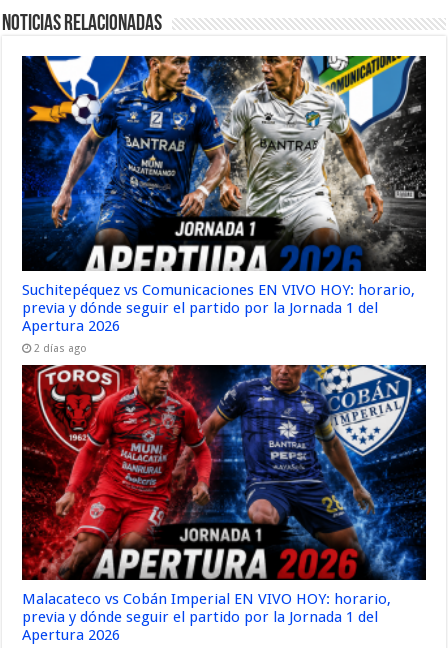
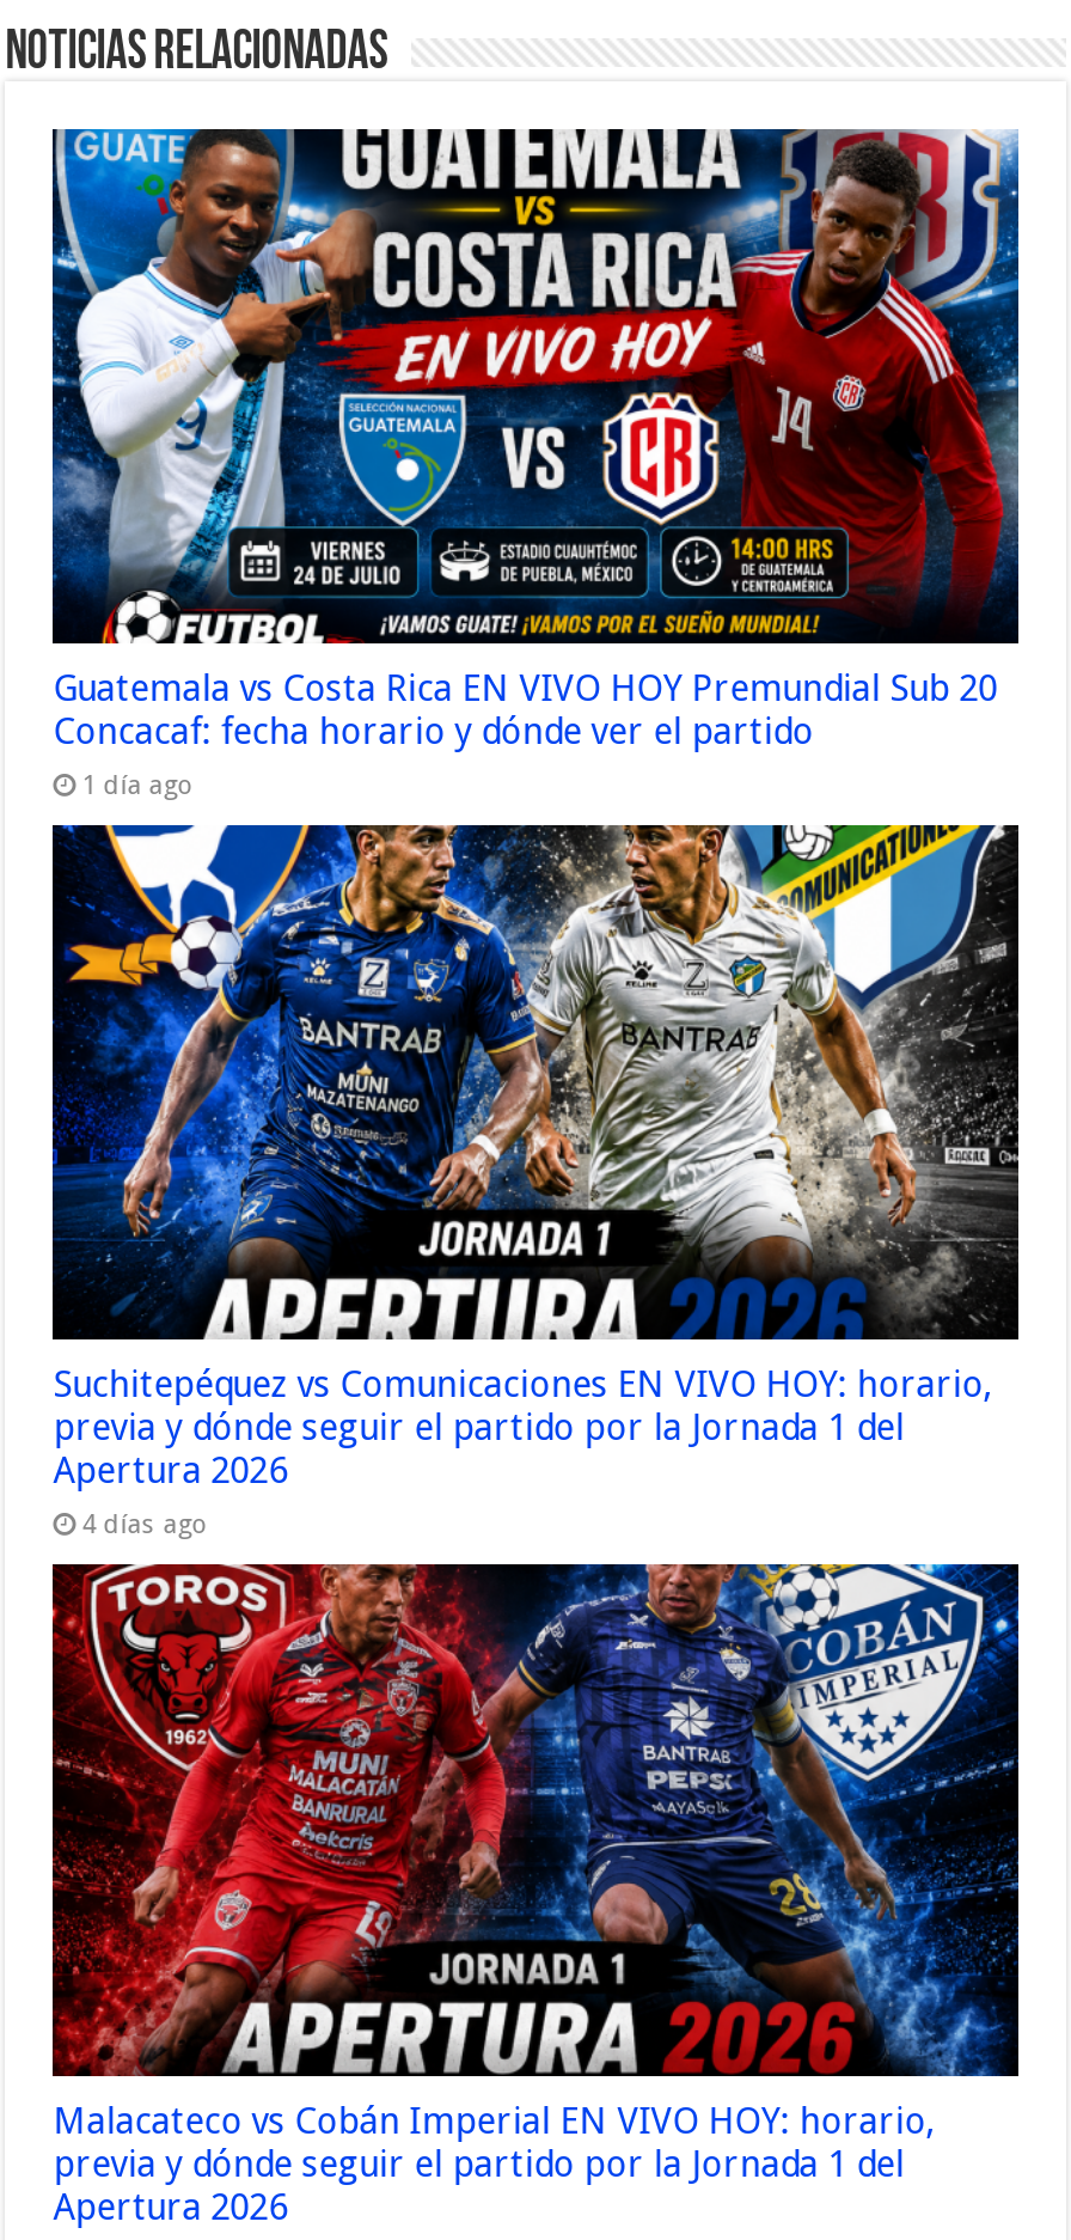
none -> [50,127,1021,801] [image] | Guatemala vs Costa Rica EN VIVO HOY Premundial Sub 20 | Concacaf: fecha horario y dónde ver el partido | 1 día ago
[34,342,87,355] 2 días ago -> [82,1508,208,1539] 4 días ago

